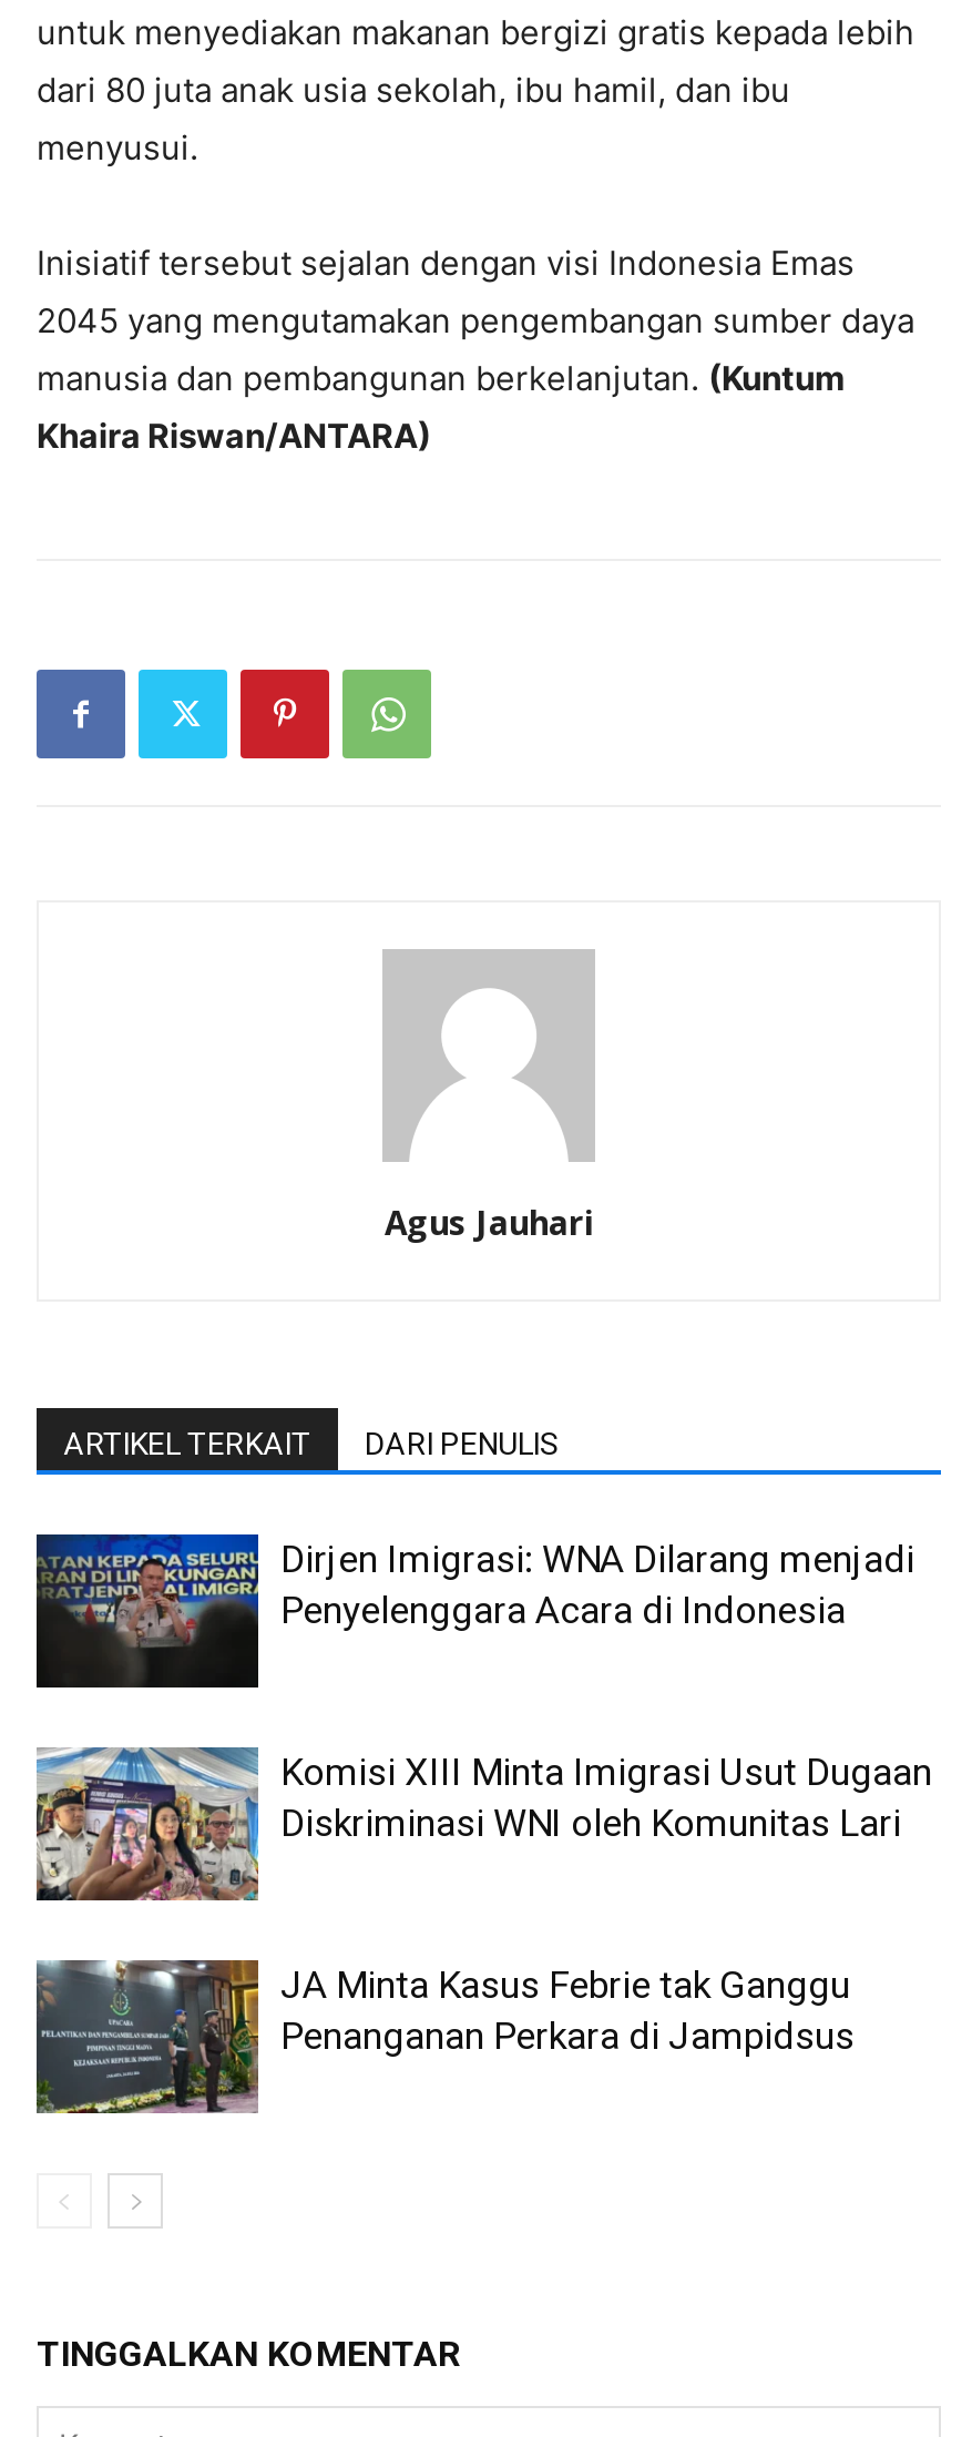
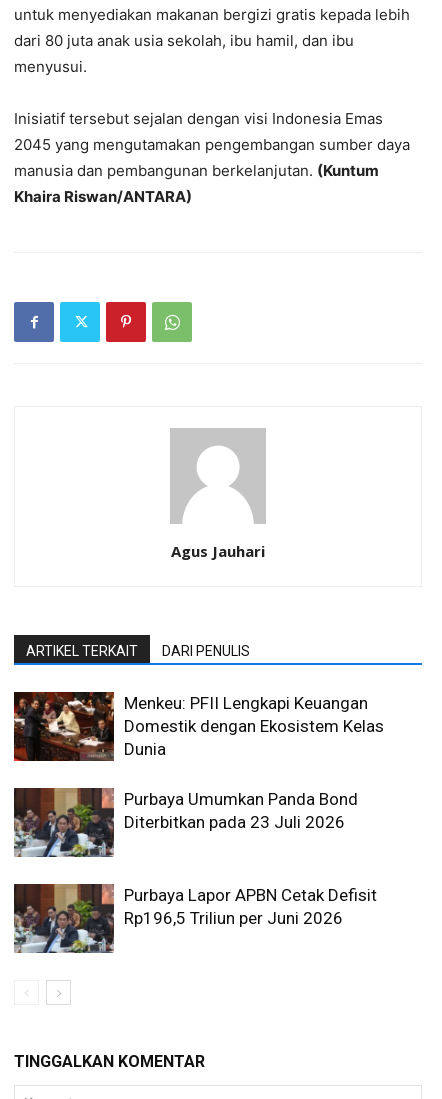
[34,1532,914,1690] [image] | Dirjen Imigrasi: WNA Dilarang menjadi | Penyelenggara Acara di Indonesia -> [13,691,384,762] [image] | Menkeu: PFII Lengkapi Keuangan | Domestik dengan Ekosistem Kelas | Dunia
[34,1745,932,1903] [image] | Komisi XIII Minta Imigrasi Usut Dugaan | Diskriminasi WNI oleh Komunitas Lari -> [13,787,358,858] [image] | Purbaya Umumkan Panda Bond | Diterbitkan pada 23 Juli 2026
[37,1958,855,2115] [image] | JA Minta Kasus Febrie tak Ganggu | Penanganan Perkara di Jampidsus -> [14,883,377,954] [image] | Purbaya Lapor APBN Cetak Defisit | Rp196,5 Triliun per Juni 2026

